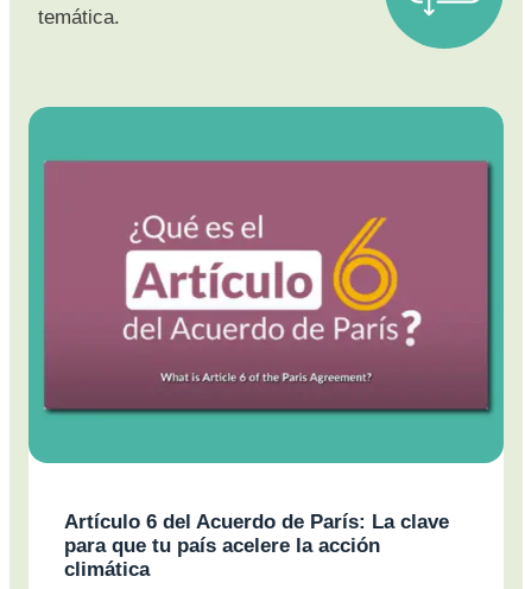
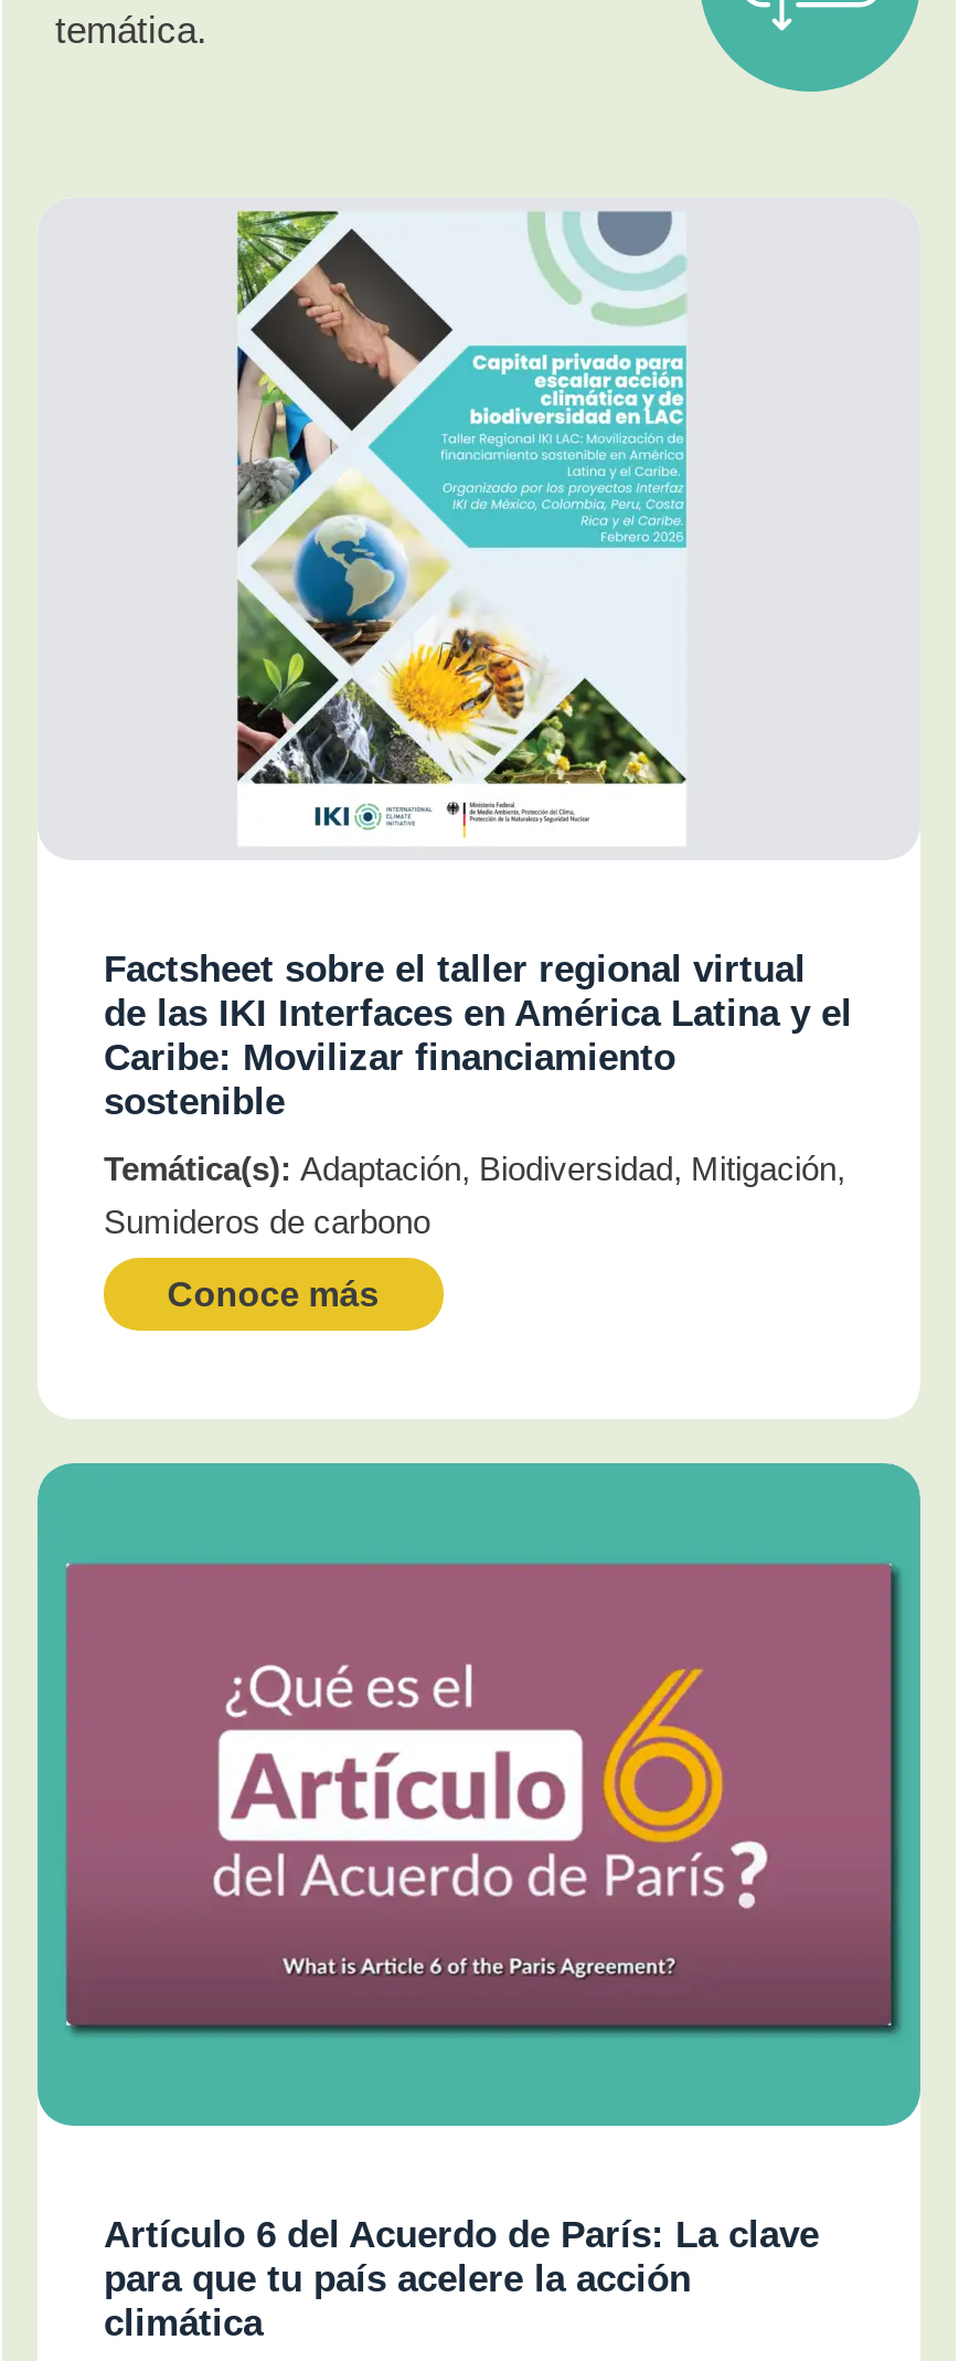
none -> [104,199,918,1314] [image] | Factsheet sobre el taller regional virtual | de las IKI Interfaces en América Latina y el | Caribe: Movilizar financiamiento | sostenible | Temática(s): Adaptación, Biodiversidad, Mitigación, | Sumideros de carbono | Conoce más

